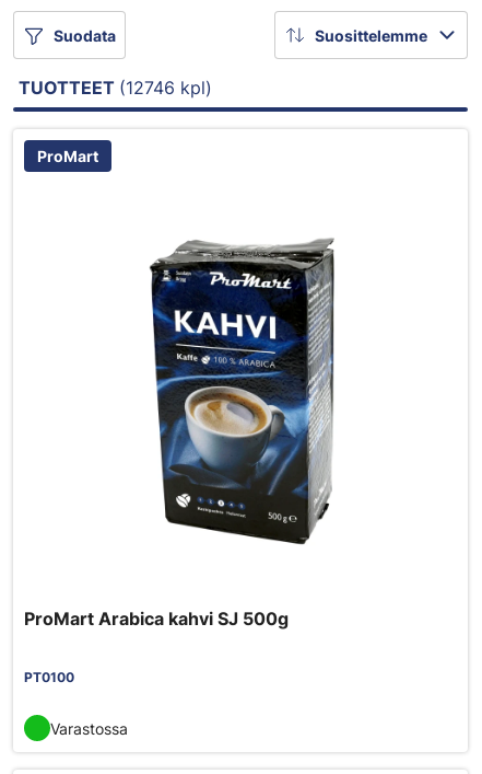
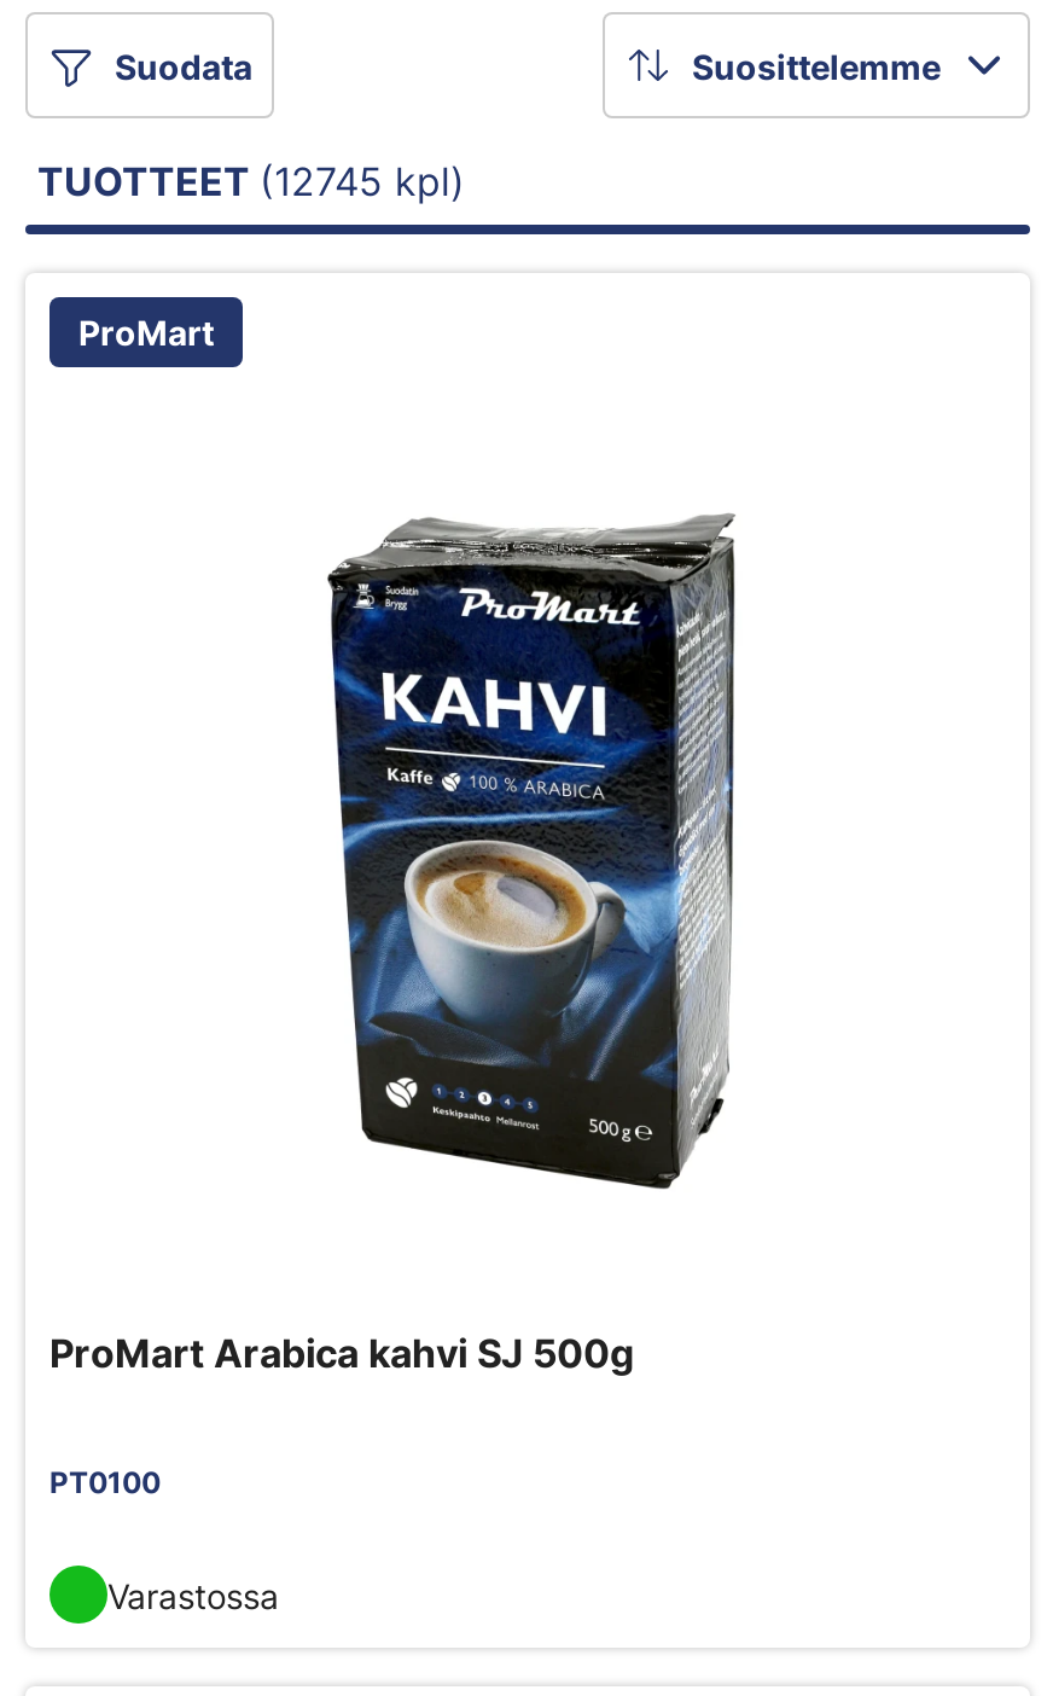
[19,77,212,99] TUOTTEET (12746 kpl) -> [37,158,465,206] TUOTTEET (12745 kpl)

